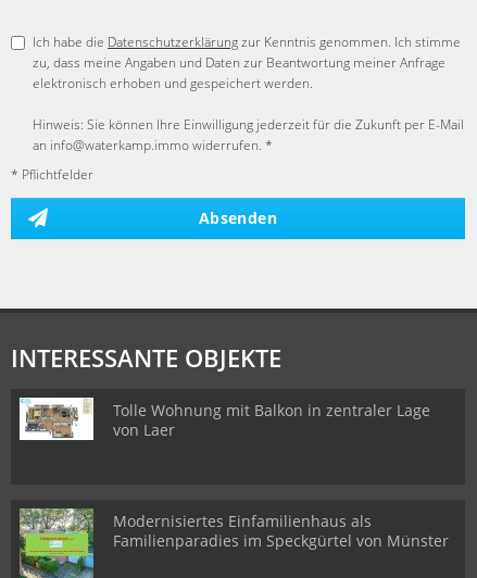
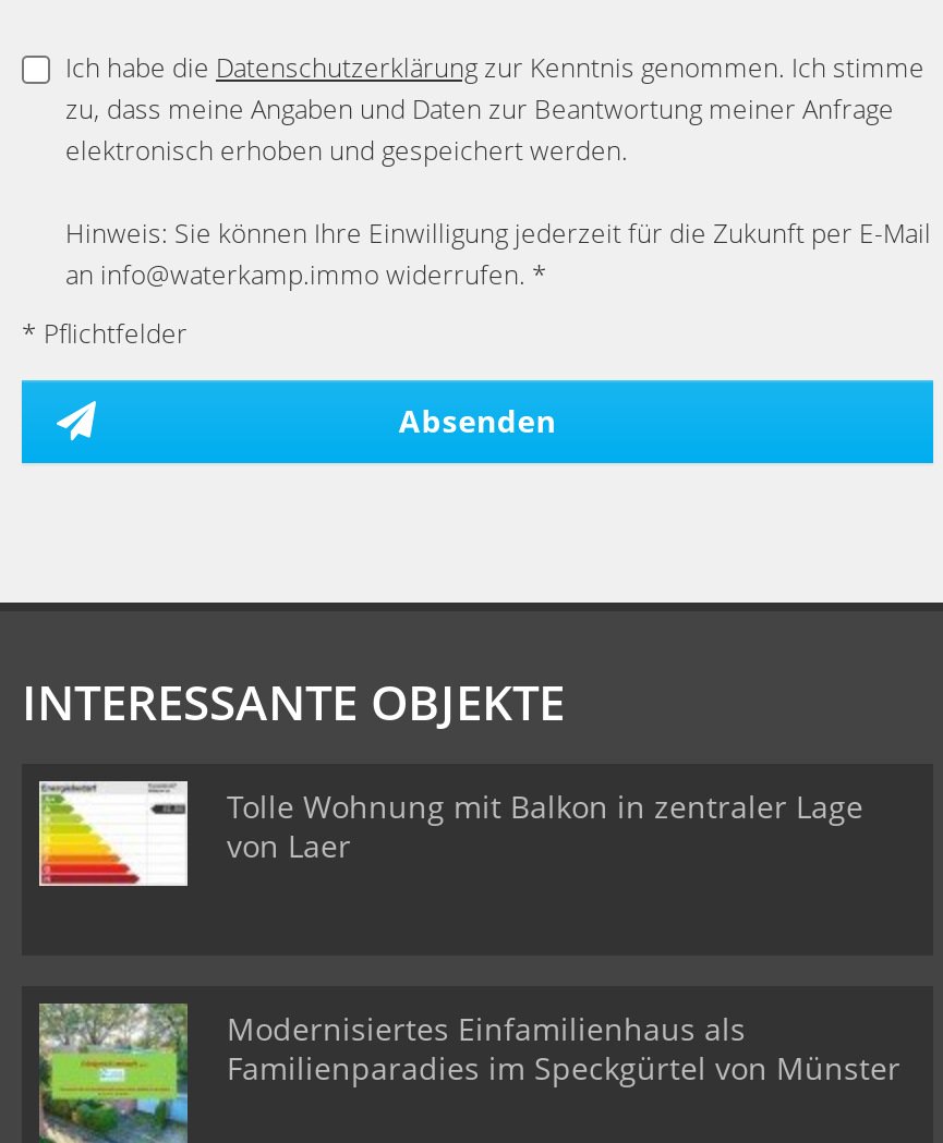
[18,399,93,450] [image] -> [37,781,190,888] [image]

